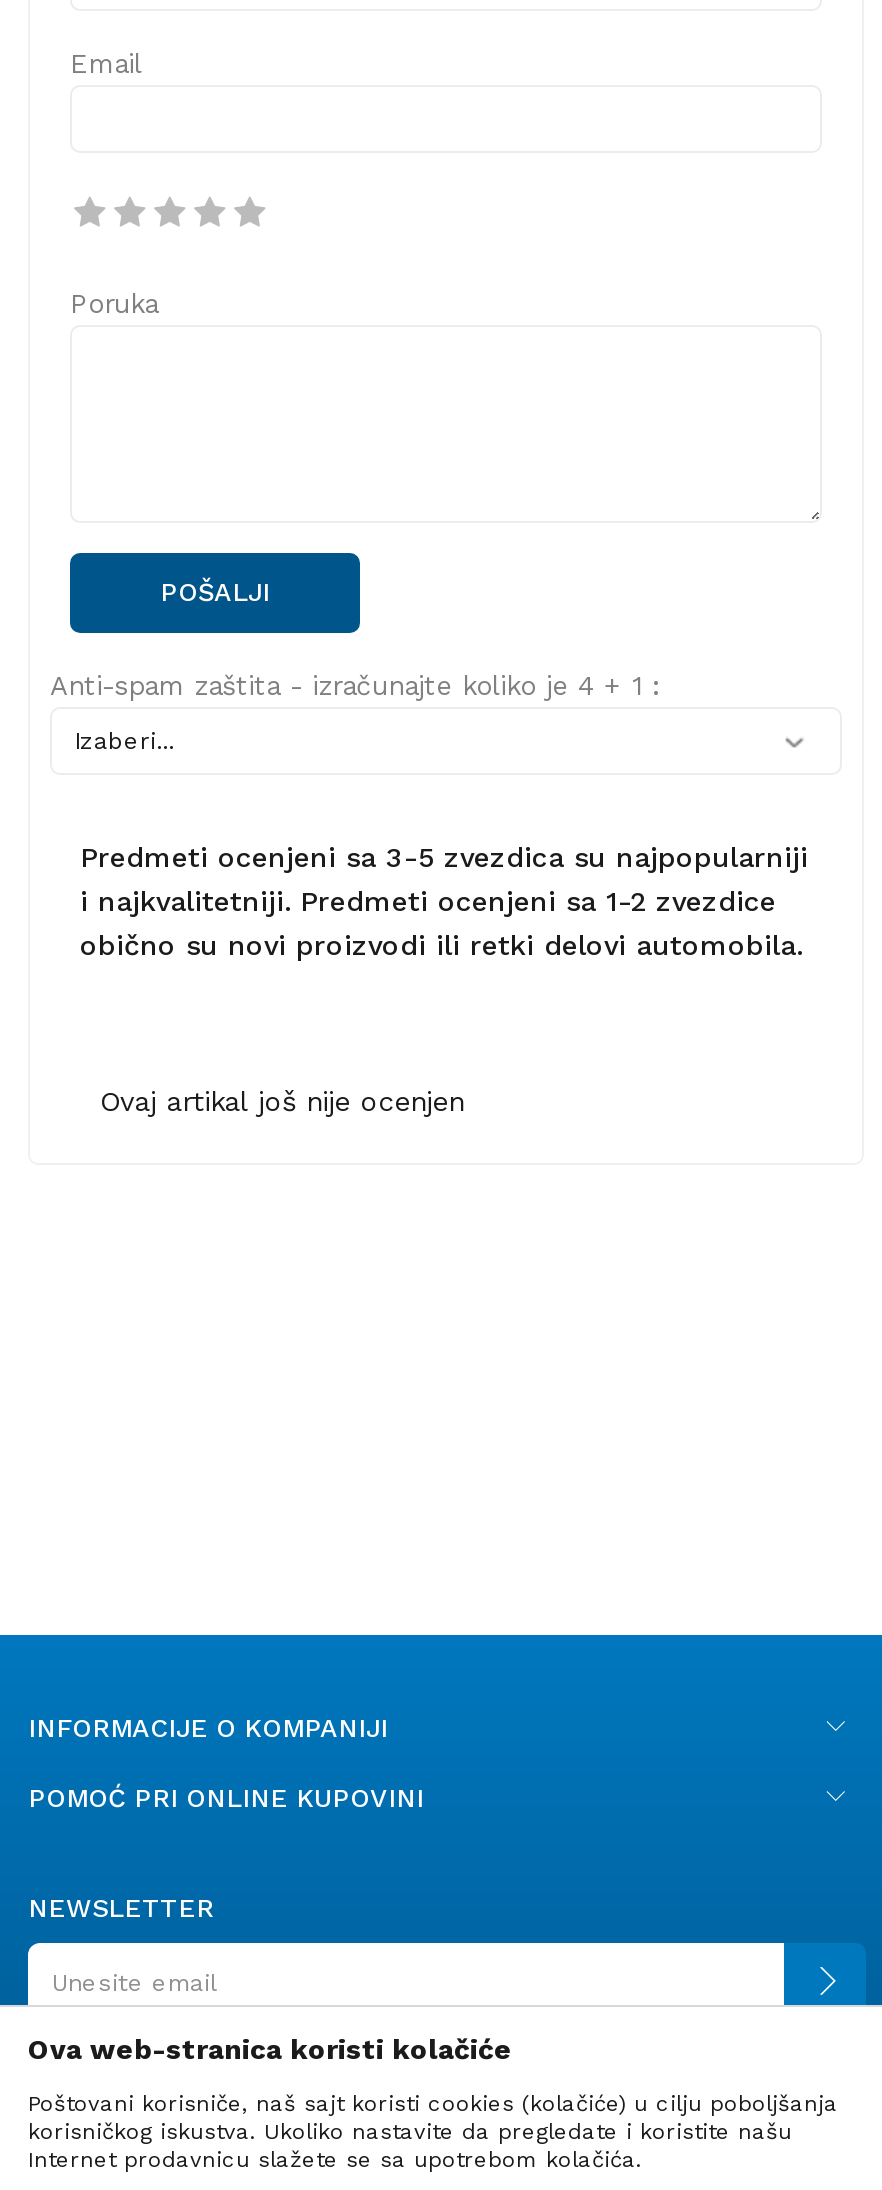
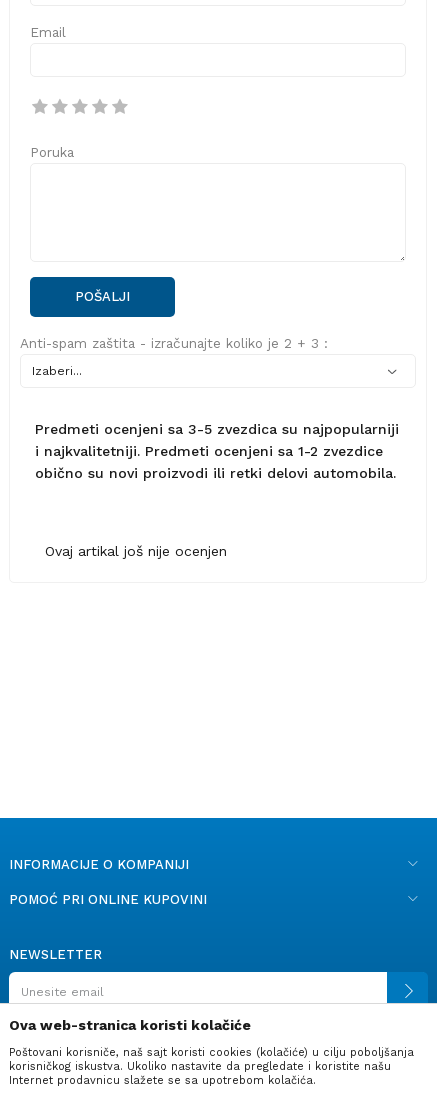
[50,670,660,702] Anti-spam zaštita - izračunajte koliko je 4 + 1 : -> [20,335,328,351] Anti-spam zaštita - izračunajte koliko je 2 + 3 :

